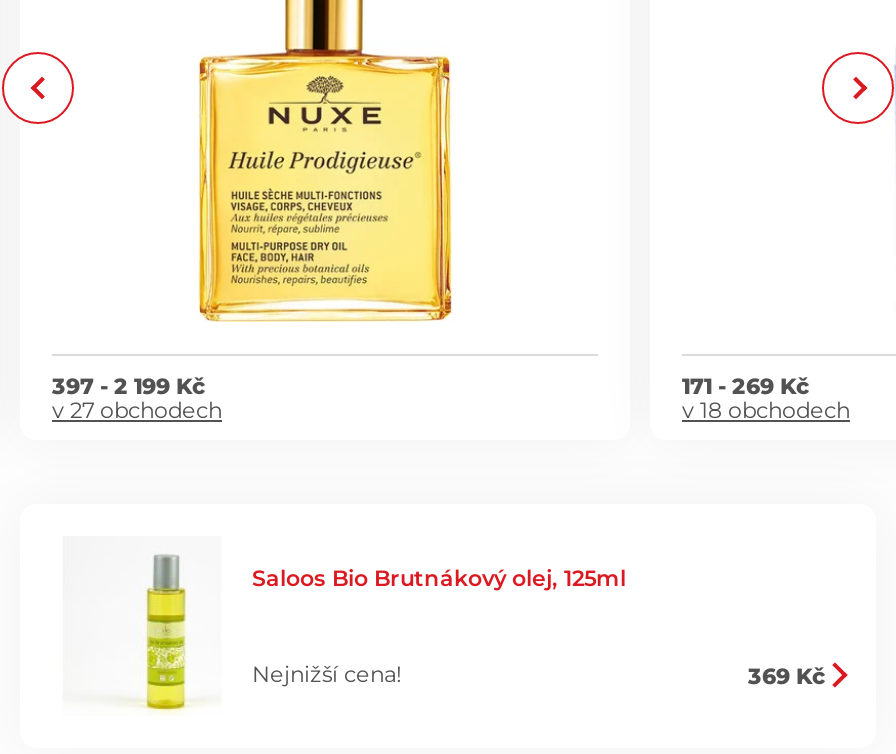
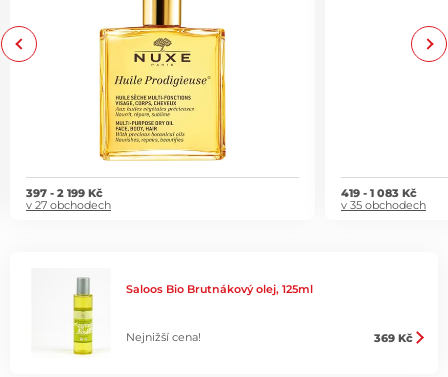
[682,370,810,400] 171 - 269 Kč -> [341,185,417,200] 419 - 1 083 Kč
[682,396,850,424] v 18 obchodech -> [341,198,426,212] v 35 obchodech

